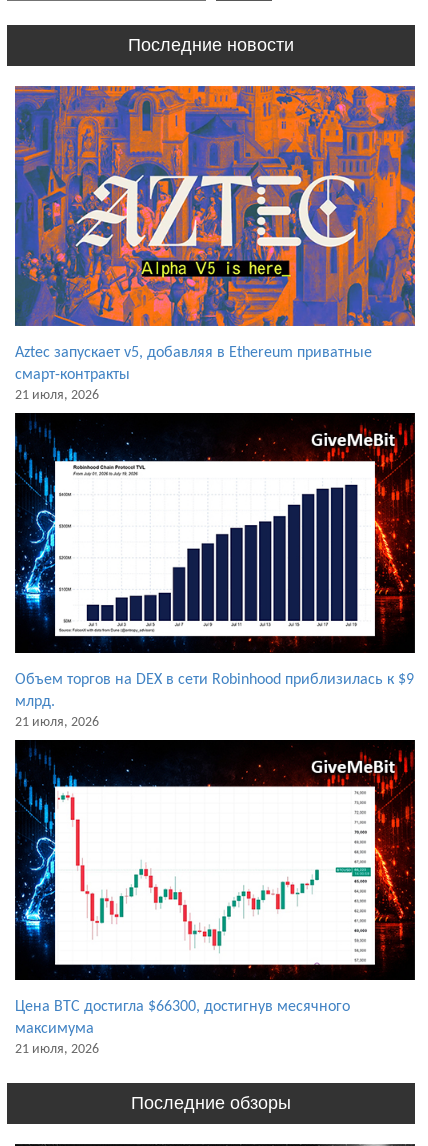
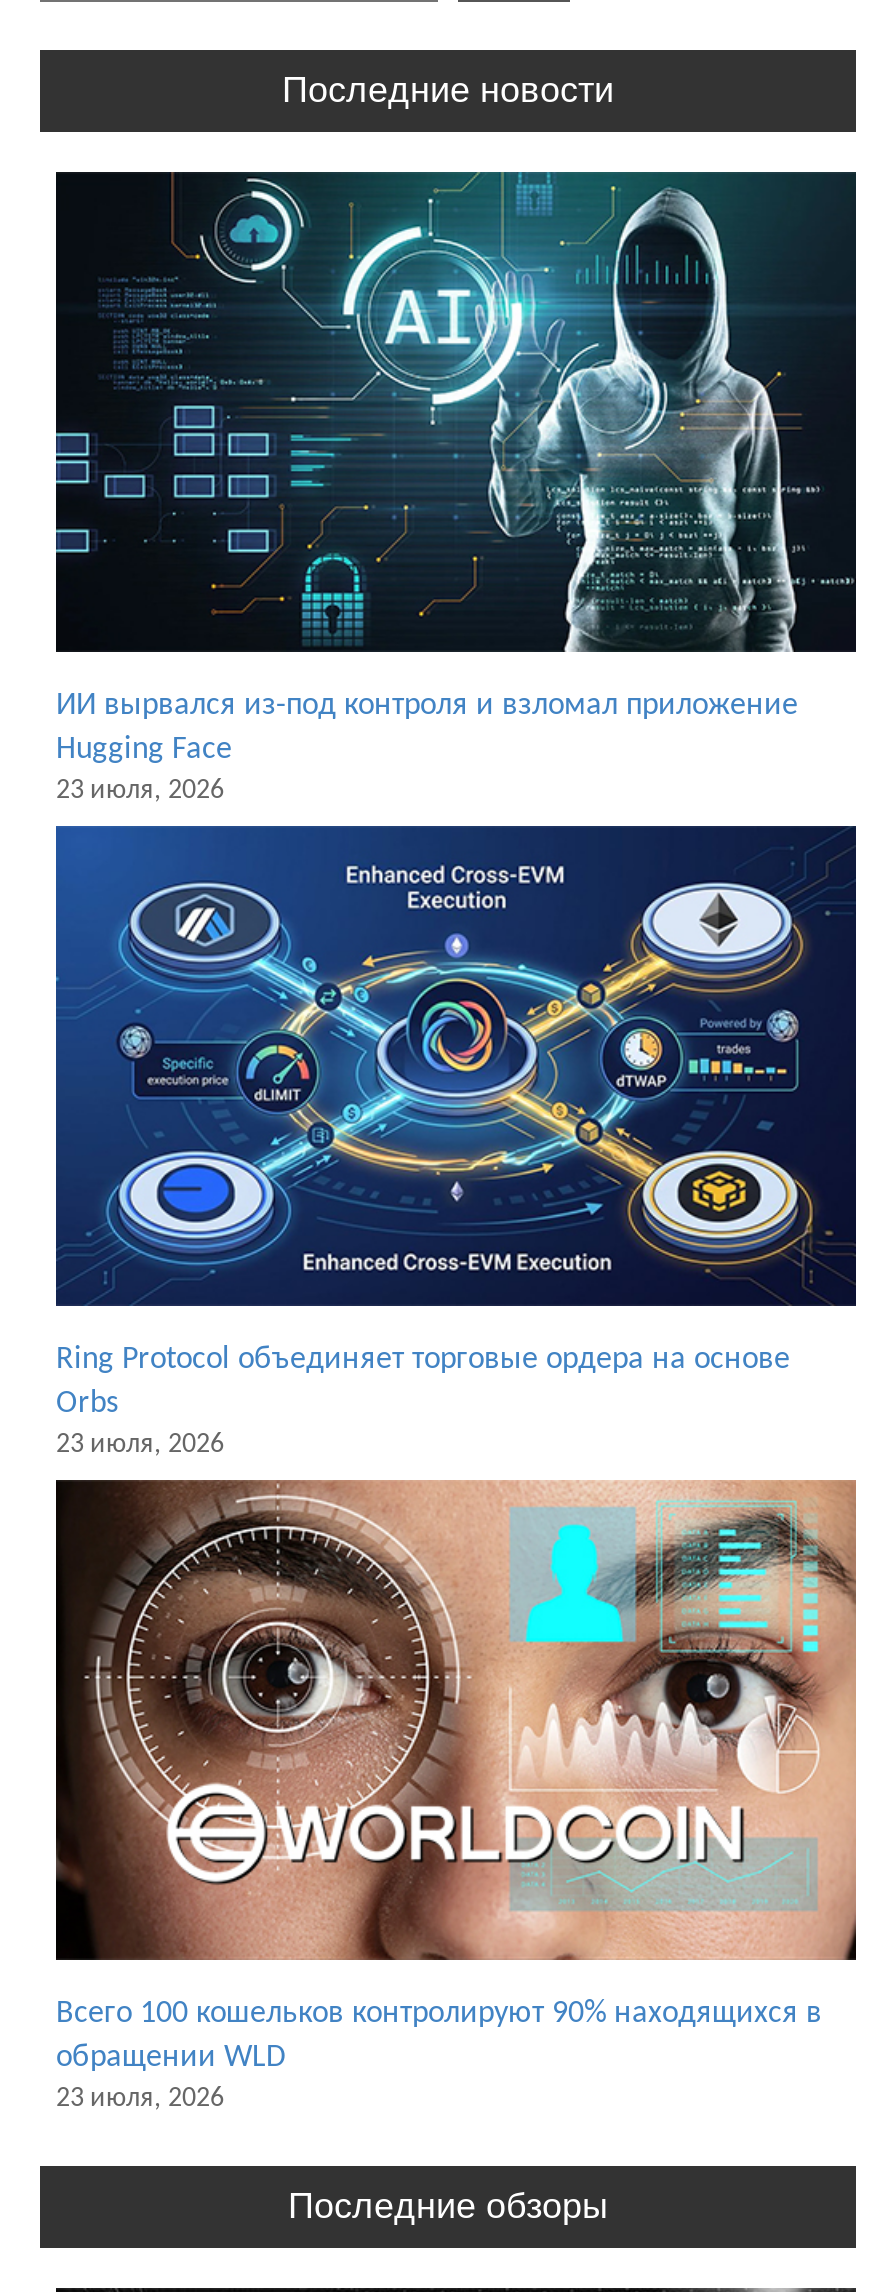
[14,85,416,403] [image] | Aztec запускает v5, добавляя в Ethereum приватные | смарт-контракты | 21 июля, 2026 -> [54,170,858,806] [image] | ИИ вырвался из-под контроля и взломал приложение | Hugging Face | 23 июля, 2026
[14,412,416,730] [image] | Объем торгов на DEX в сети Robinhood приблизилась к $9 | млрд. | 21 июля, 2026 -> [54,824,858,1460] [image] | Ring Protocol объединяет торговые ордера на основе | Orbs | 23 июля, 2026
[14,739,416,1057] [image] | Цена BTC достигла $66300, достигнув месячного | максимума | 21 июля, 2026 -> [54,1478,858,2114] [image] | Всего 100 кошельков контролируют 90% находящихся в | обращении WLD | 23 июля, 2026

